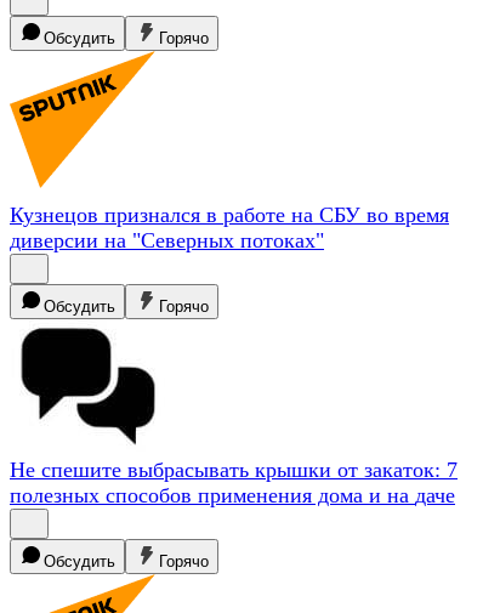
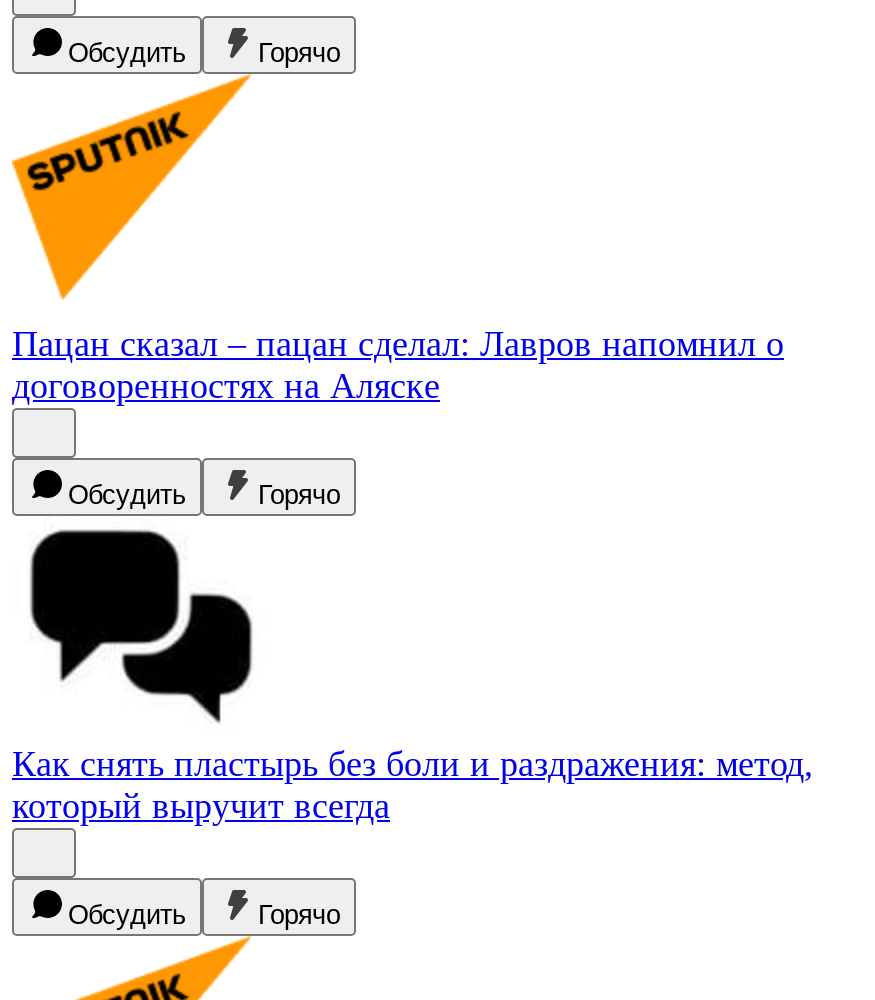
[10,203,449,252] Кузнецов признался в работе на СБУ во время | диверсии на "Северных потоках" -> [12,324,784,406] Пацан сказал – пацан сделал: Лавров напомнил о | договоренностях на Аляске
[10,458,458,507] Не спешите выбрасывать крышки от закаток: 7 | полезных способов применения дома и на даче -> [12,744,814,826] Как снять пластырь без боли и раздражения: метод, | который выручит всегда

